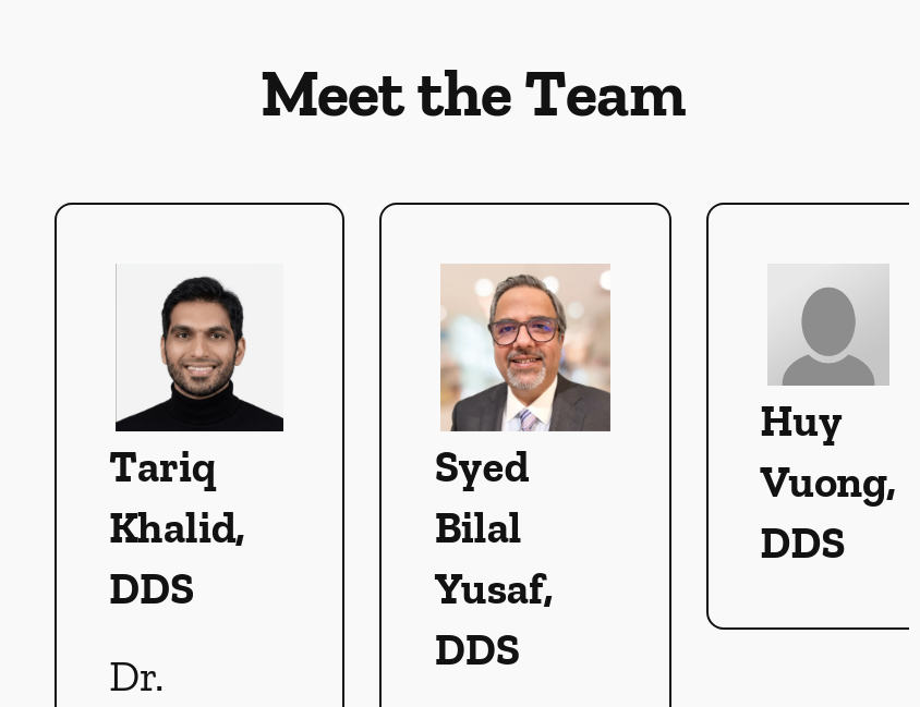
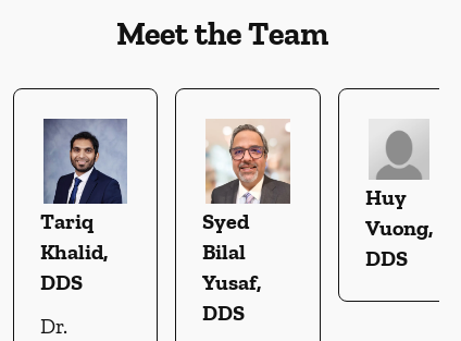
[113,263,286,432] [image] -> [42,118,128,205] [image]

